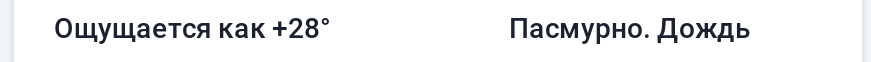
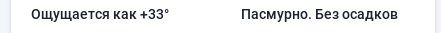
[54,12,330,44] Ощущается как +28° -> [31,6,169,22] Ощущается как +33°
[679,12,751,44] дождь -> [323,6,397,22] без осадков

